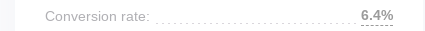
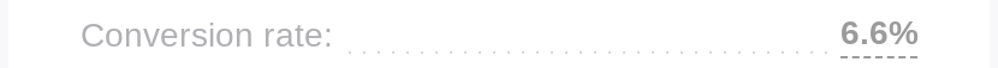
[361,7,393,23] 6.4% -> [840,13,917,51] 6.6%

